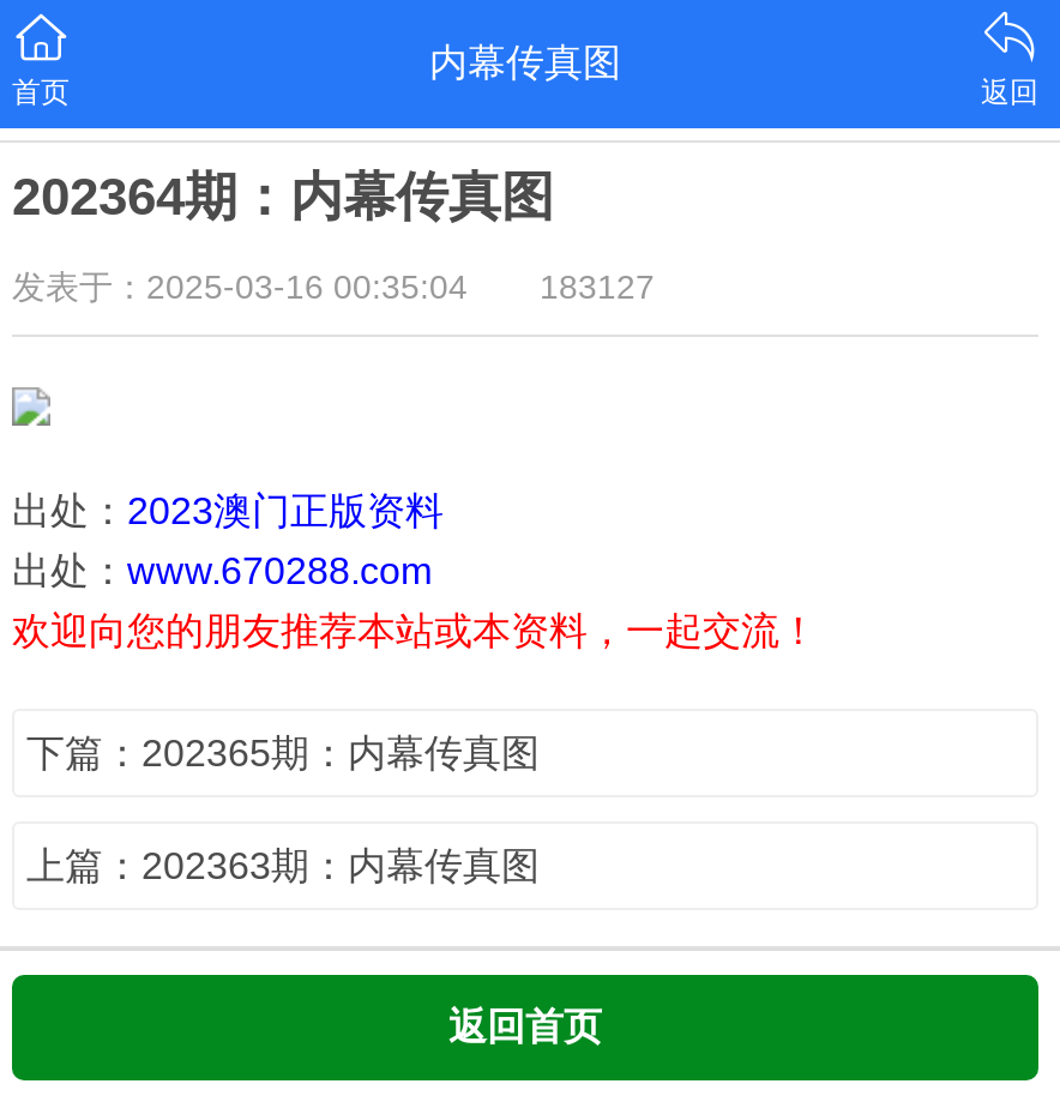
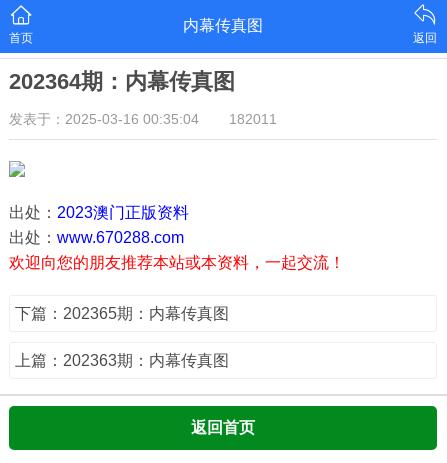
[12,267,655,306] 发表于：2025-03-16 00:35:04 183127 -> [9,111,277,127] 发表于：2025-03-16 00:35:04 182011

